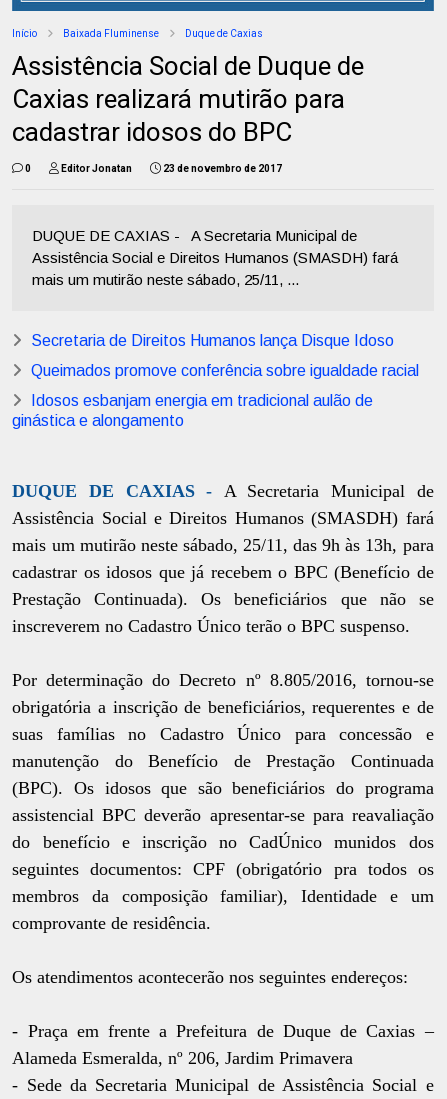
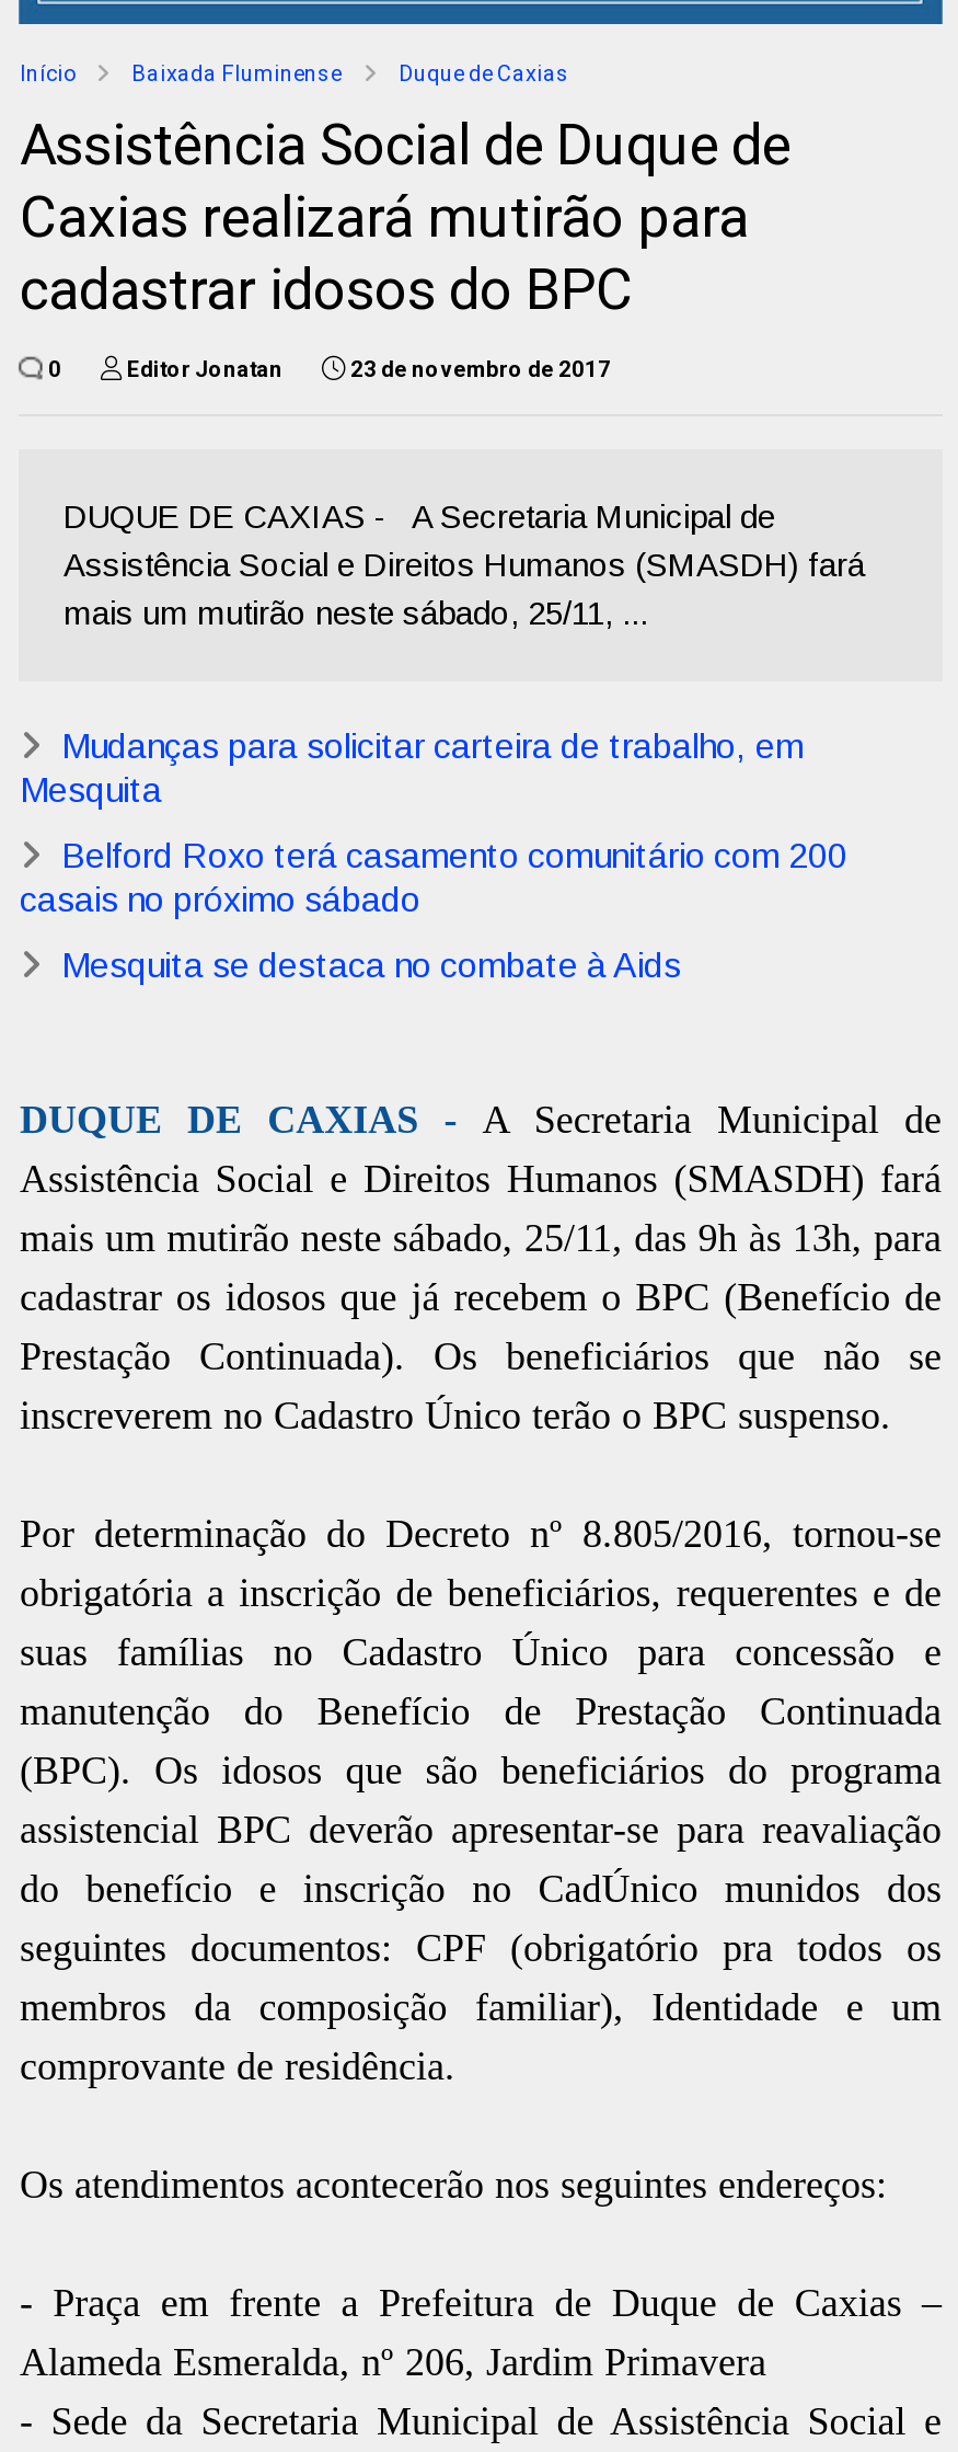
[31,332,394,349] Secretaria de Direitos Humanos lança Disque Idoso -> [19,727,803,809] Mudanças para solicitar carteira de trabalho, em | Mesquita
[31,362,419,379] Queimados promove conferência sobre igualdade racial -> [19,837,847,918] Belford Roxo terá casamento comunitário com 200 | casais no próximo sábado
[12,392,373,429] Idosos esbanjam energia em tradicional aulão de | ginástica e alongamento -> [61,947,681,984] Mesquita se destaca no combate à Aids

